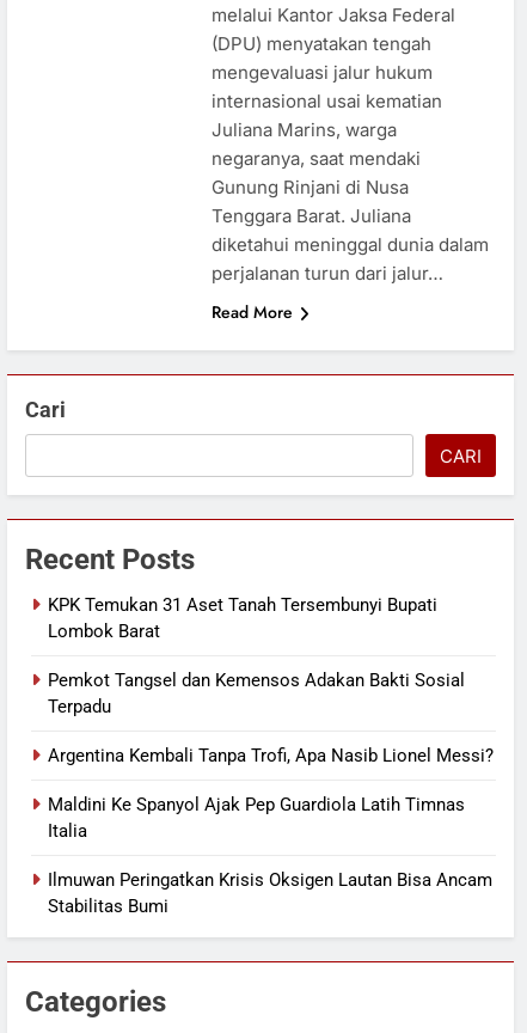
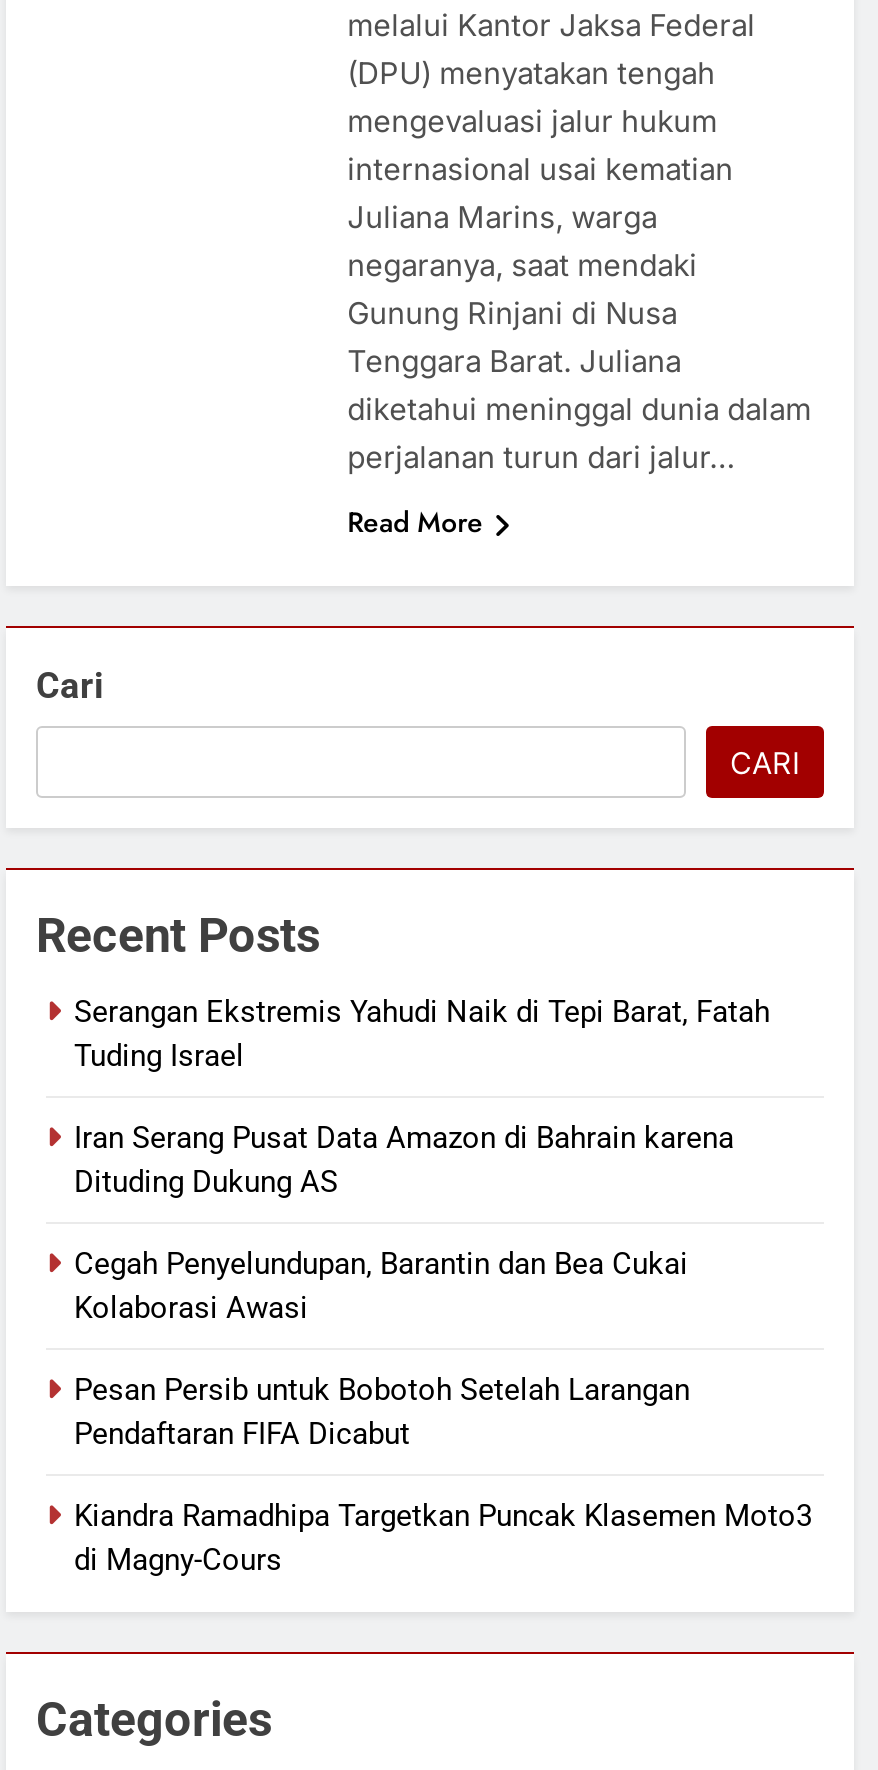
[48,594,437,642] KPK Temukan 31 Aset Tanah Tersembunyi Bupati | Lombok Barat -> [74,994,770,1074] Serangan Ekstremis Yahudi Naik di Tepi Barat, Fatah | Tuding Israel
[48,669,465,717] Pemkot Tangsel dan Kemensos Adakan Bakti Sosial | Terpadu -> [74,1120,734,1200] Iran Serang Pusat Data Amazon di Bahrain karena | Dituding Dukung AS
[48,745,494,766] Argentina Kembali Tanpa Trofi, Apa Nasib Lionel Messi? -> [74,1246,688,1326] Cegah Penyelundupan, Barantin dan Bea Cukai | Kolaborasi Awasi
[48,794,465,842] Maldini Ke Spanyol Ajak Pep Guardiola Latih Timnas | Italia -> [74,1372,690,1452] Pesan Persib untuk Bobotoh Setelah Larangan | Pendaftaran FIFA Dicabut
[48,869,492,917] Ilmuwan Peringatkan Krisis Oksigen Lautan Bisa Ancam | Stabilitas Bumi -> [74,1498,812,1578] Kiandra Ramadhipa Targetkan Puncak Klasemen Moto3 | di Magny-Cours

